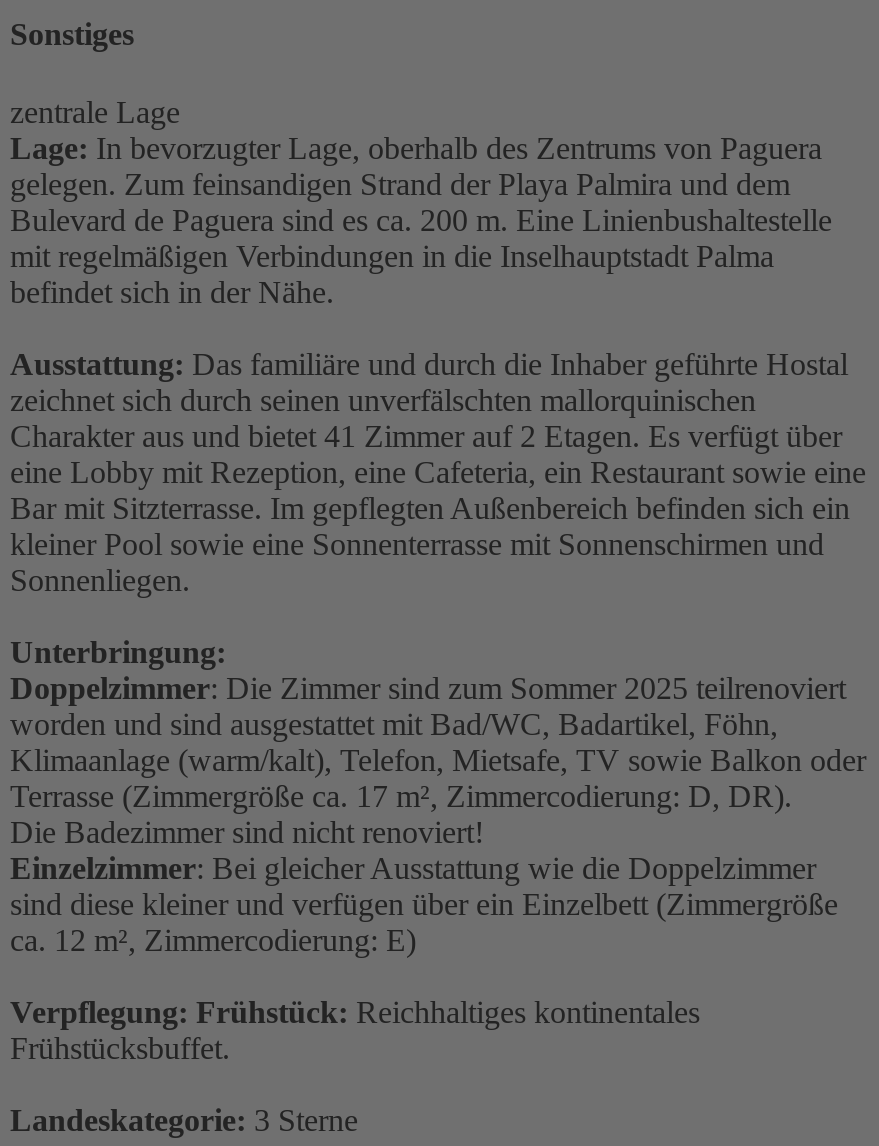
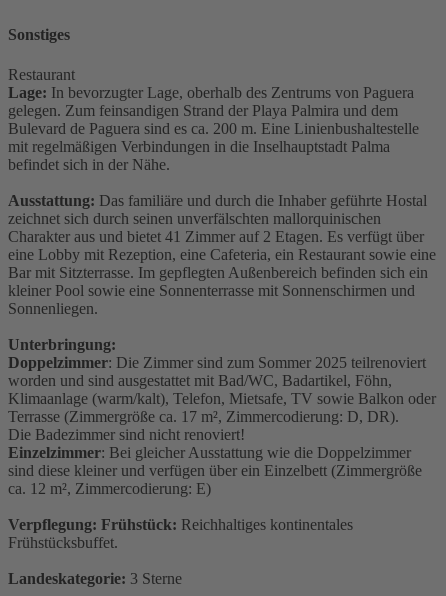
[10,94,180,128] zentrale Lage -> [8,66,75,83] Restaurant

